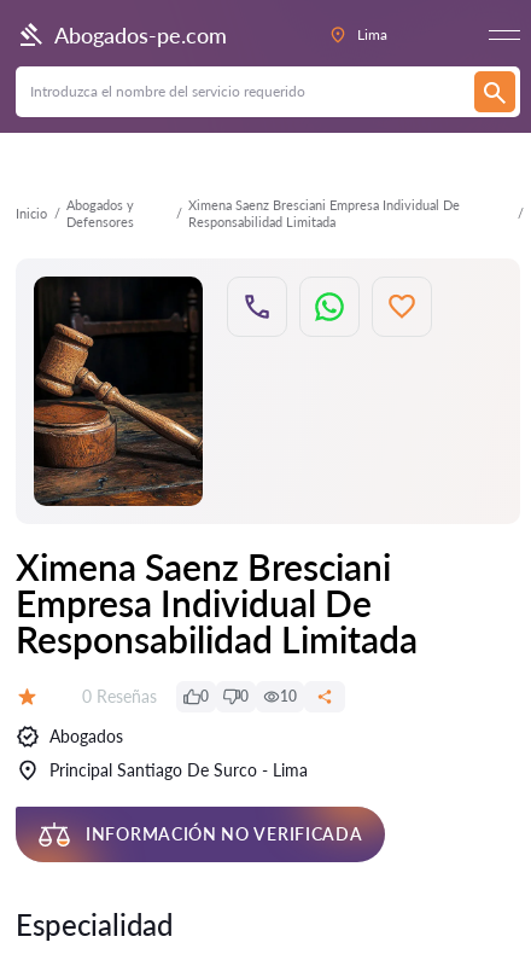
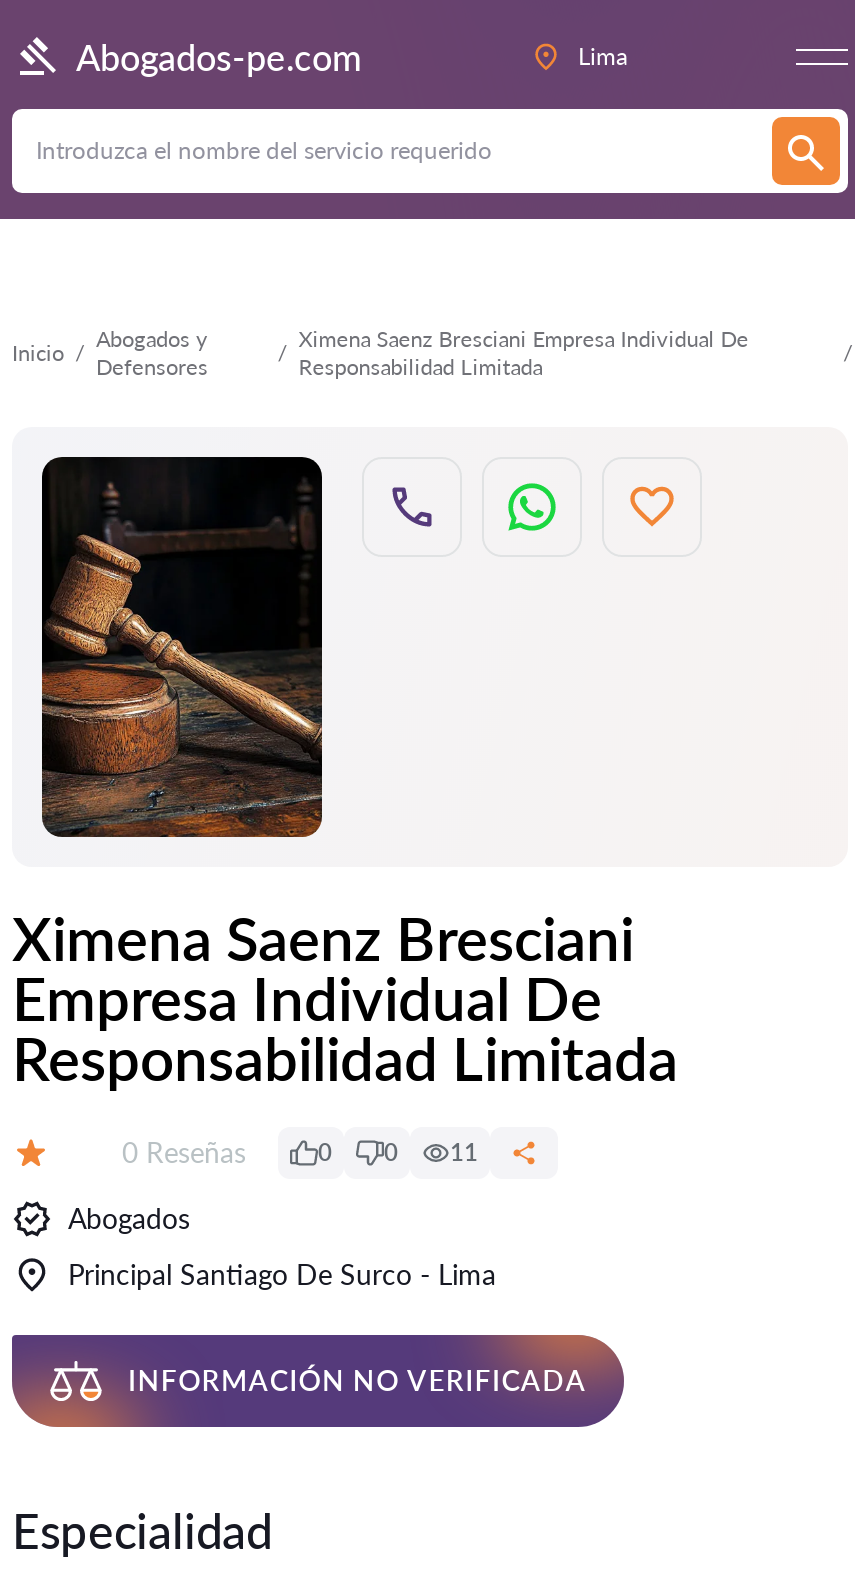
[280,687,297,705] 10 -> [450,1137,478,1167] 11

